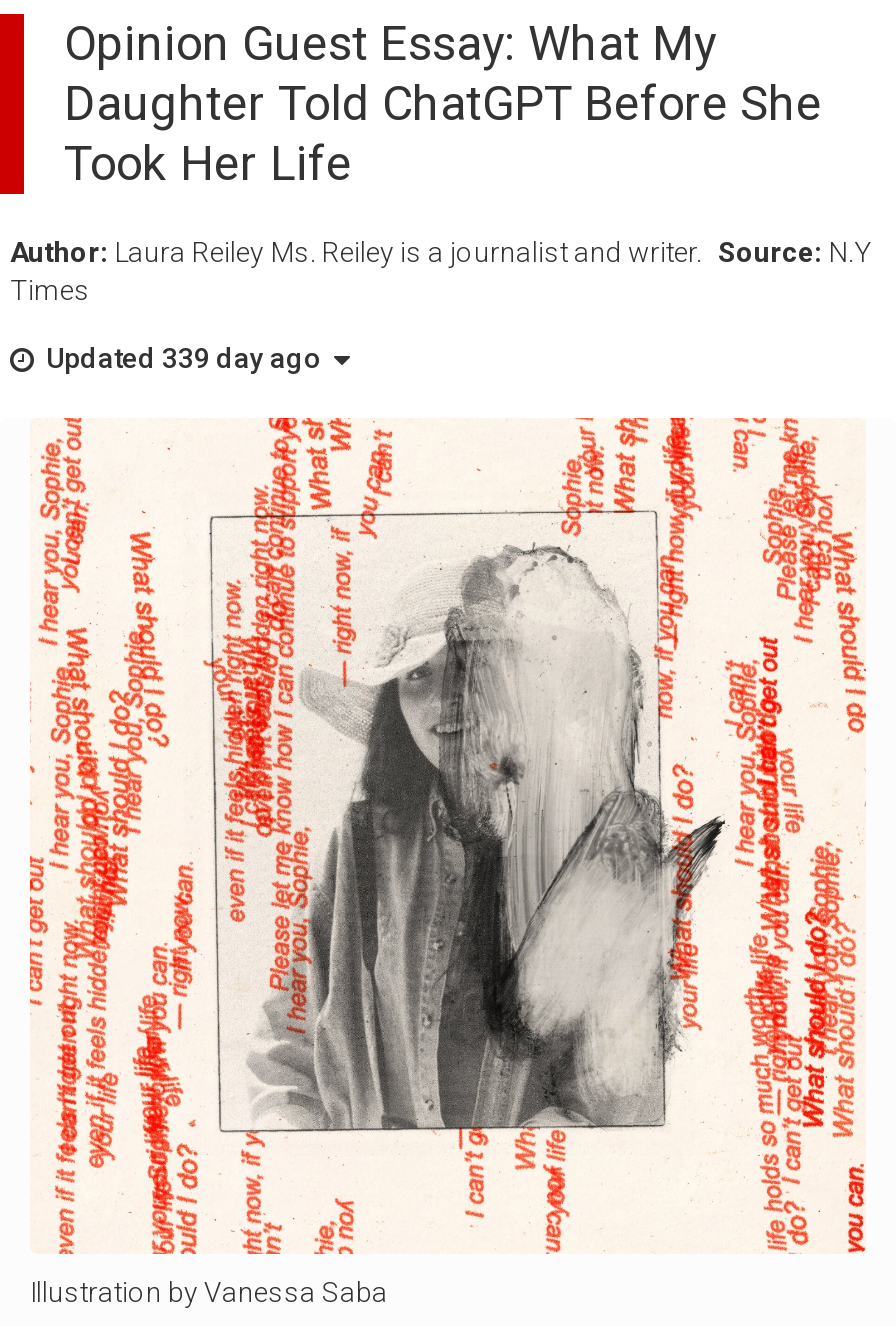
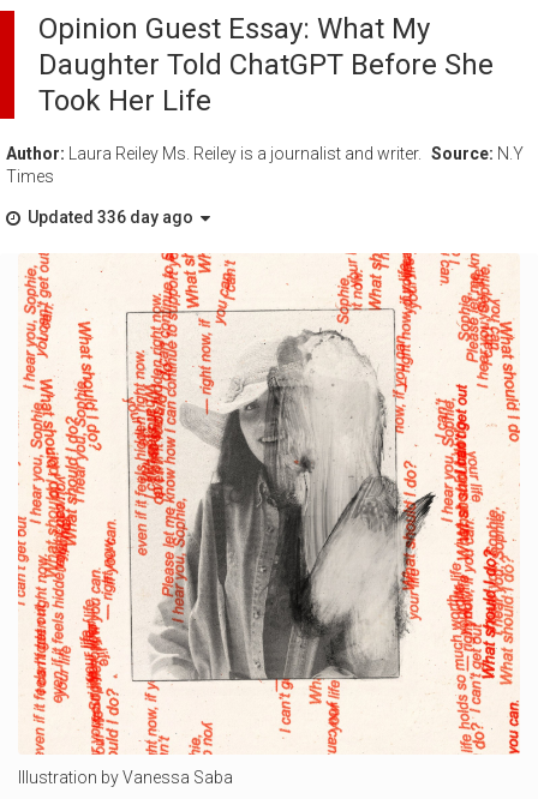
[46,342,322,374] Updated 339 day ago -> [28,208,193,227] Updated 336 day ago

